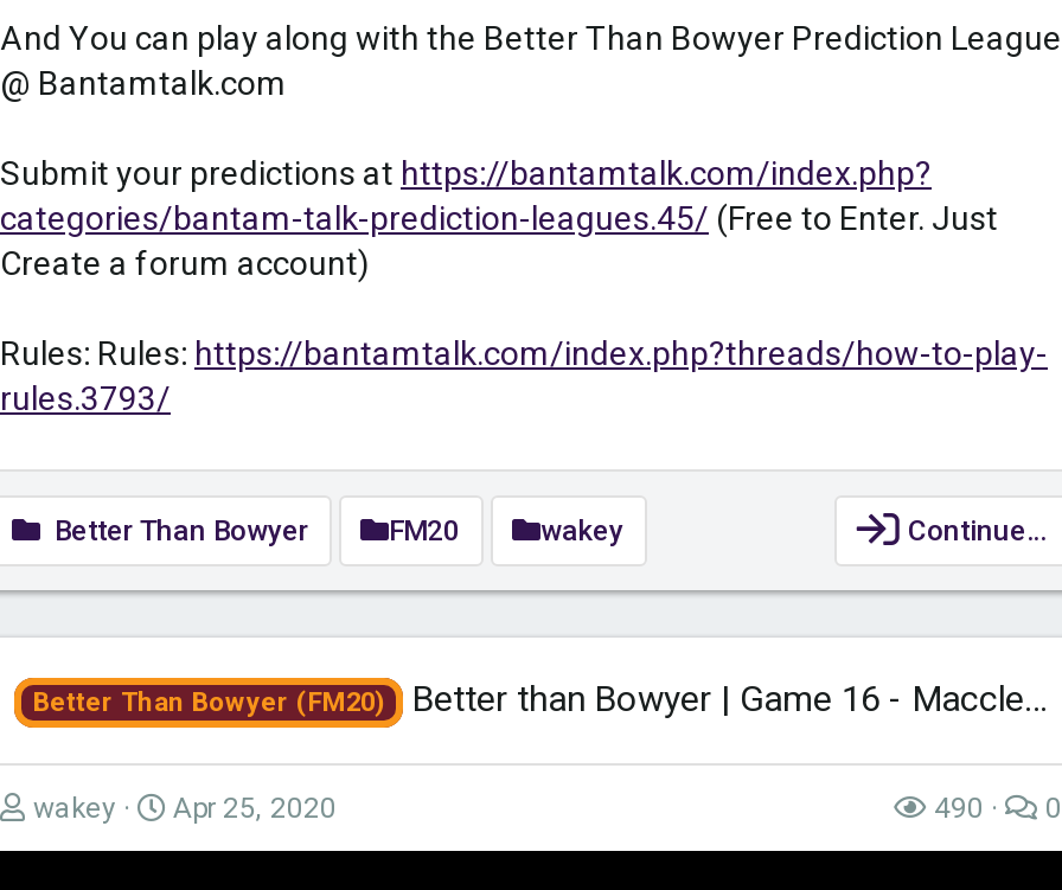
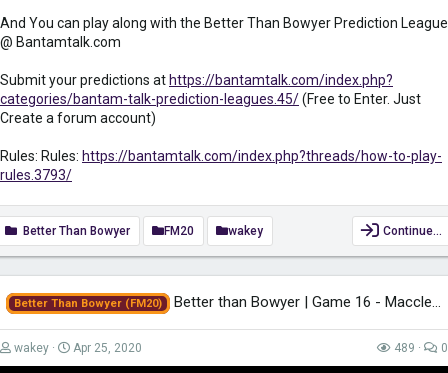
[927,792,1062,825] 490 0 -> [391,341,448,355] 489 0

